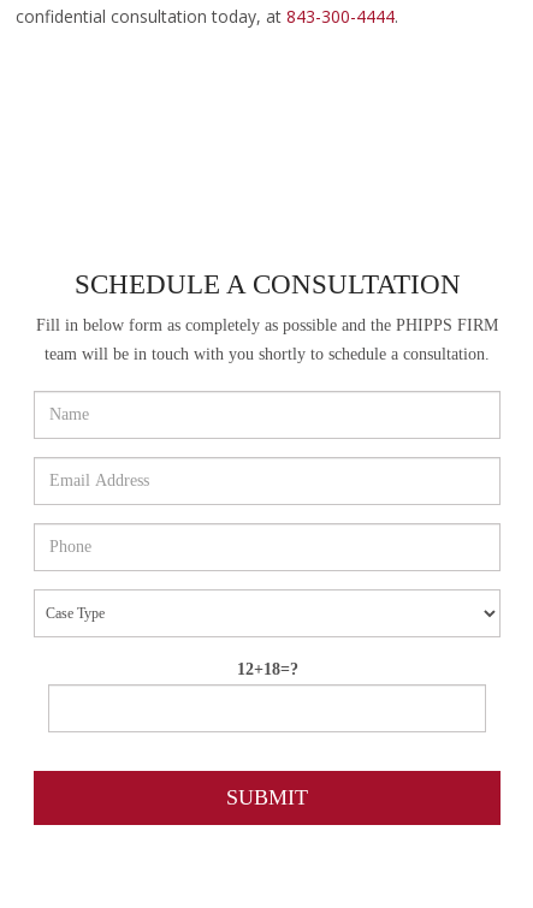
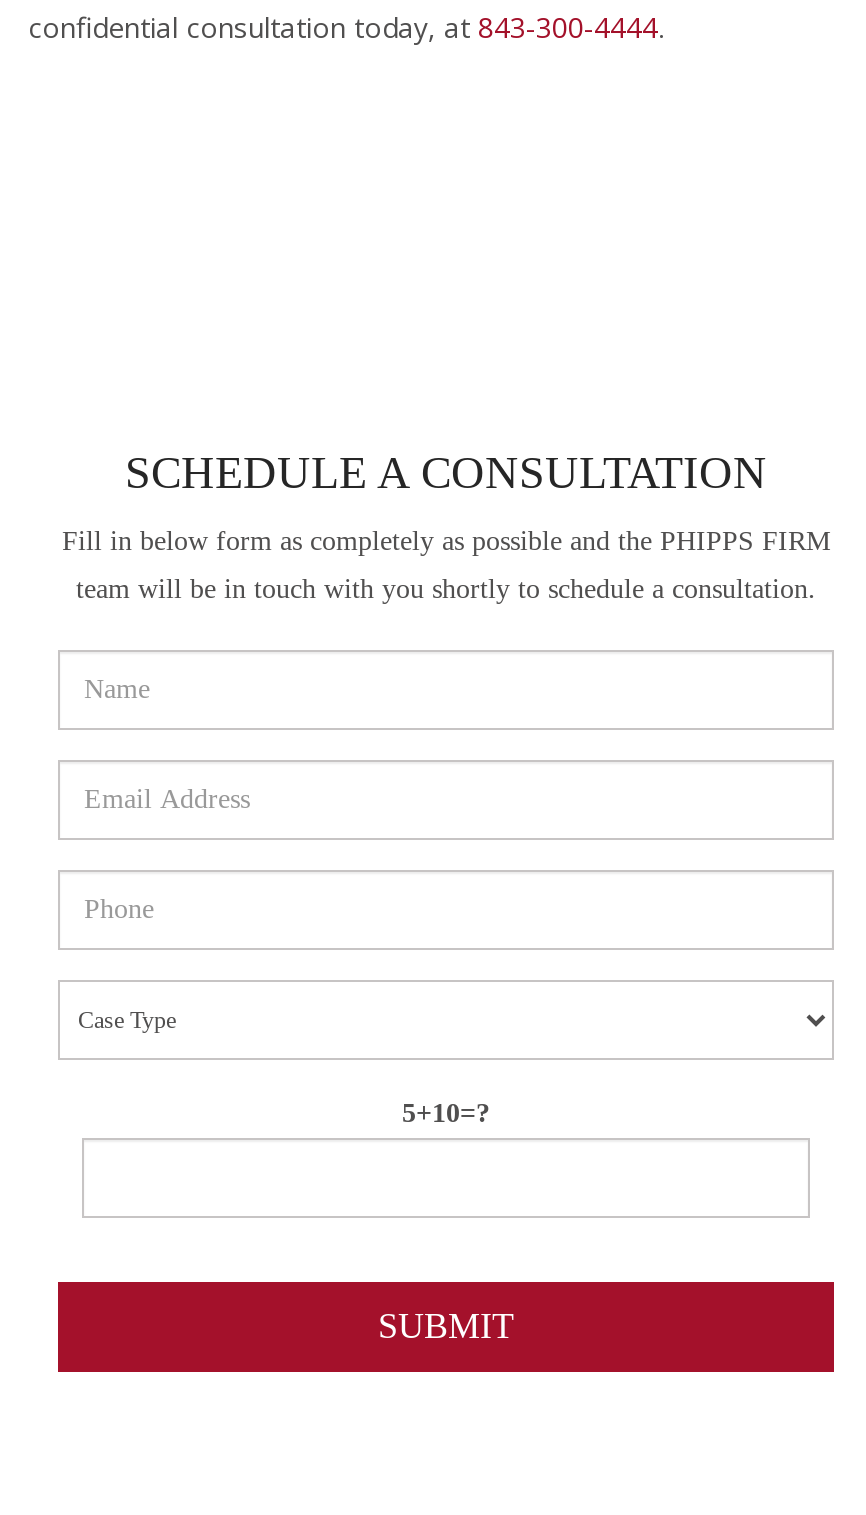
[236,660,298,678] 12+18=? -> [402,1098,490,1128] 5+10=?

